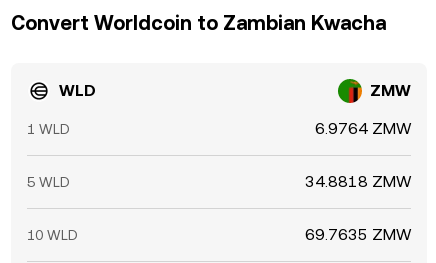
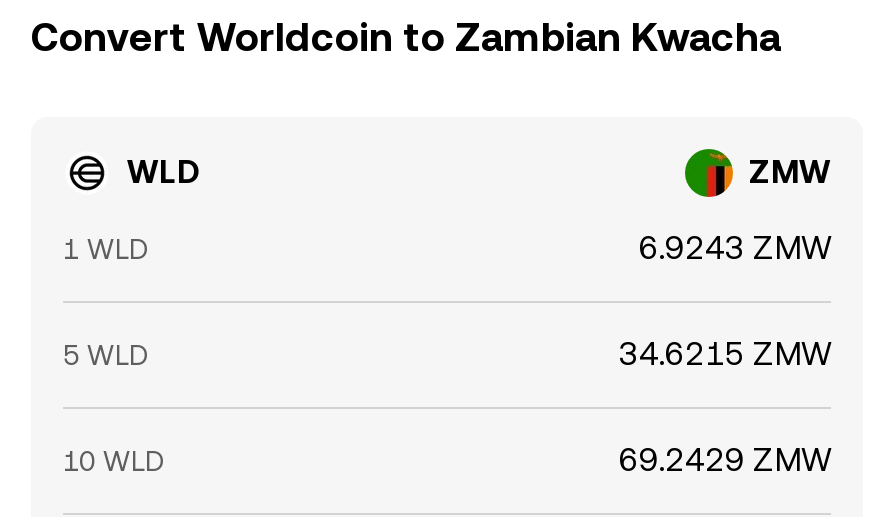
[315,119,411,138] 6.9764 ZMW -> [639,229,831,267] 6.9243 ZMW
[305,172,411,191] 34.8818 ZMW -> [619,335,831,373] 34.6215 ZMW
[305,225,411,244] 69.7635 ZMW -> [619,441,831,479] 69.2429 ZMW

